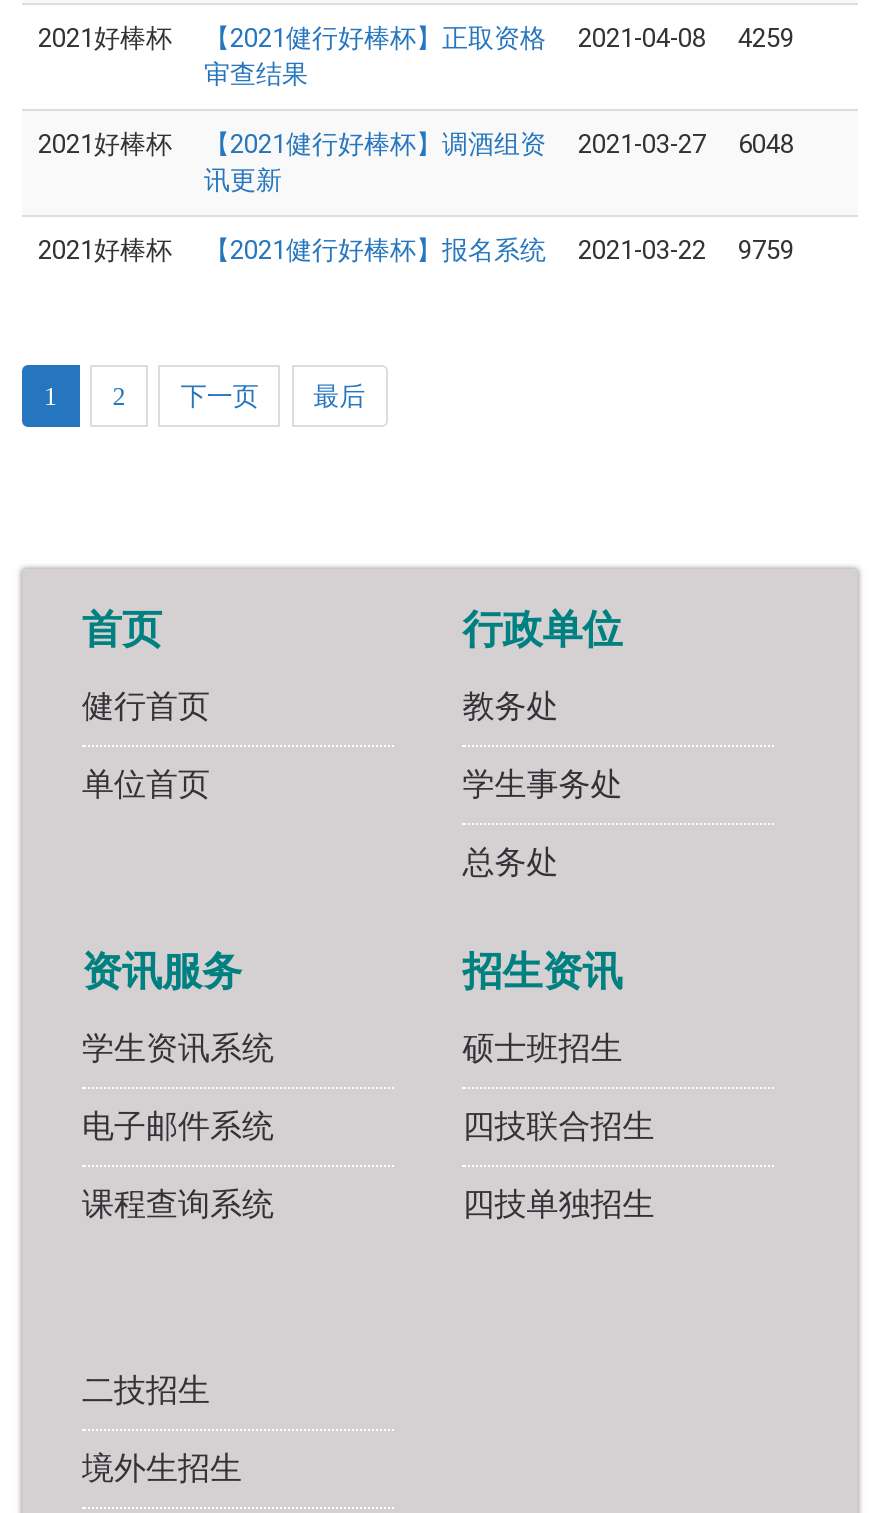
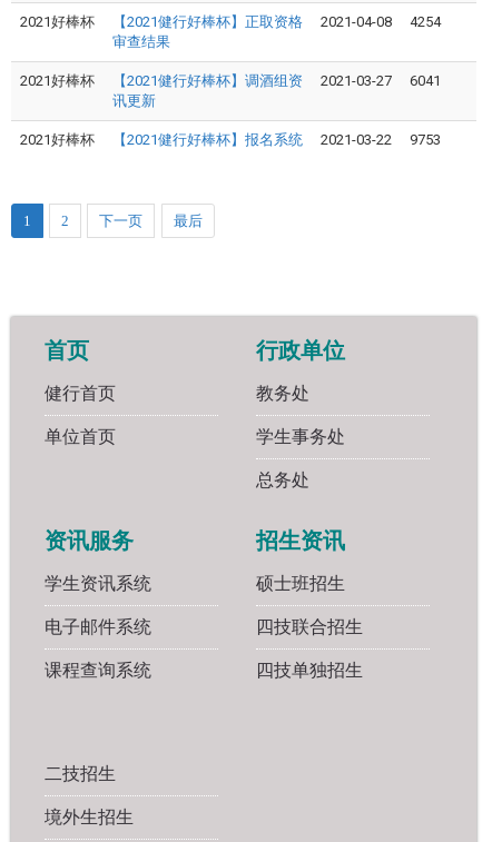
[38,23,794,53] 2021好棒杯 【2021健行好棒杯】正取资格 2021-04-08 4259 -> [20,13,441,30] 2021好棒杯 【2021健行好棒杯】正取资格 2021-04-08 4254
[38,129,794,159] 2021好棒杯 【2021健行好棒杯】调酒组资 2021-03-27 6048 -> [20,72,441,89] 2021好棒杯 【2021健行好棒杯】调酒组资 2021-03-27 6041
[38,235,794,265] 2021好棒杯 【2021健行好棒杯】报名系统 2021-03-22 9759 -> [20,131,441,148] 2021好棒杯 【2021健行好棒杯】报名系统 2021-03-22 9753

